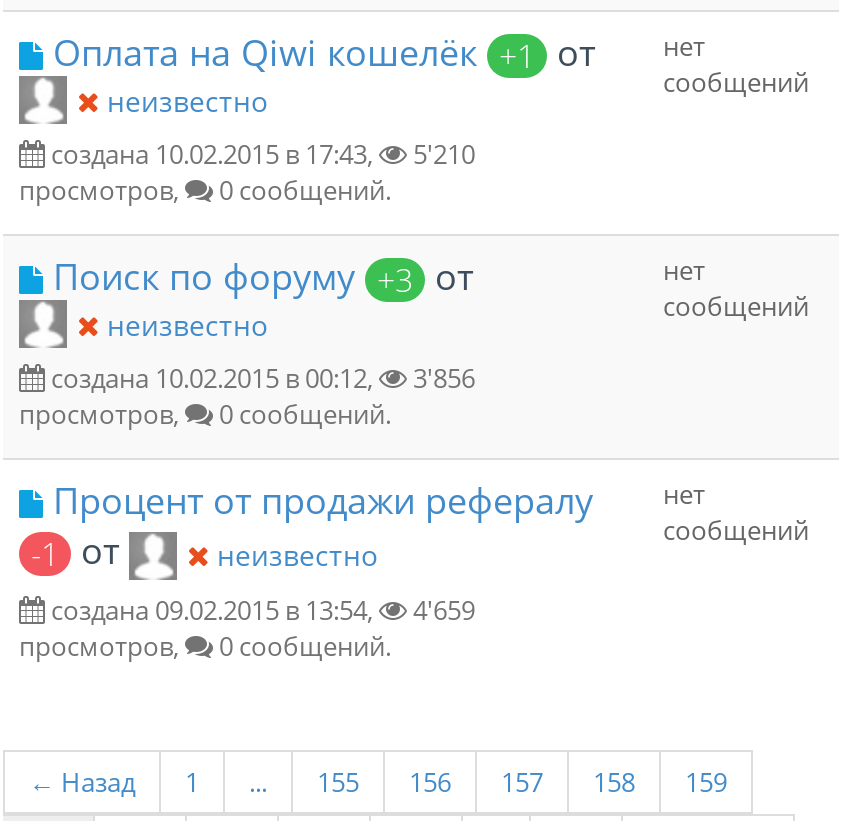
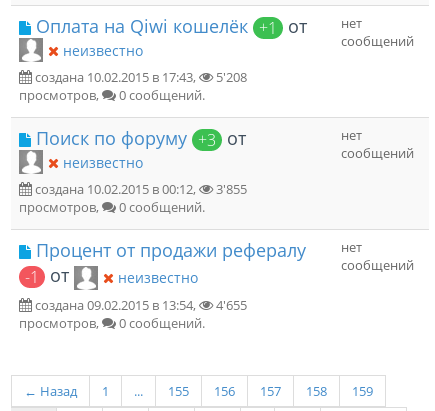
[45,136,475,172] создана 10.02.2015 в 17:43, 5'210 -> [32,68,247,86] создана 10.02.2015 в 17:43, 5'208
[45,360,475,396] создана 10.02.2015 в 00:12, 3'856 -> [32,180,247,198] создана 10.02.2015 в 00:12, 3'855
[45,591,475,627] создана 09.02.2015 в 13:54, 4'659 -> [32,295,247,313] создана 09.02.2015 в 13:54, 4'655

